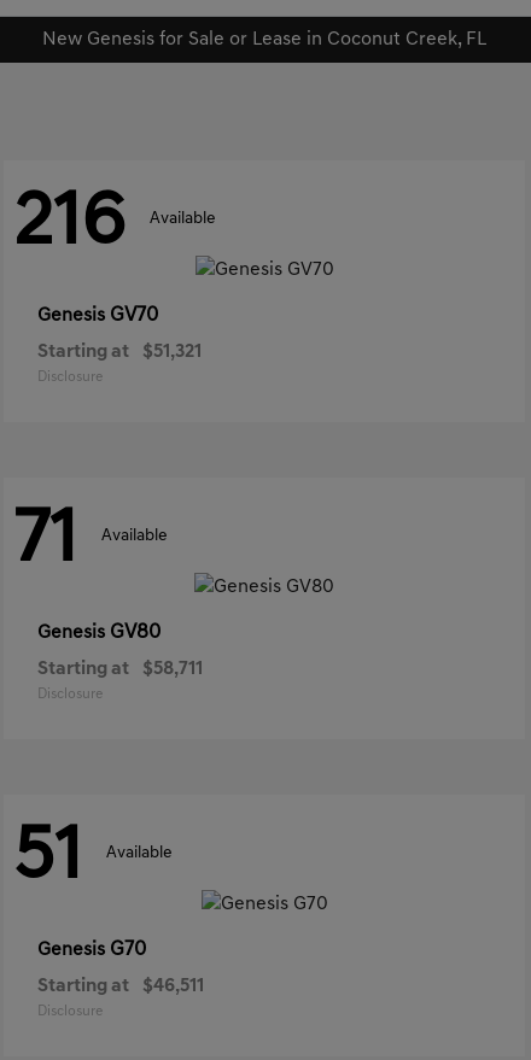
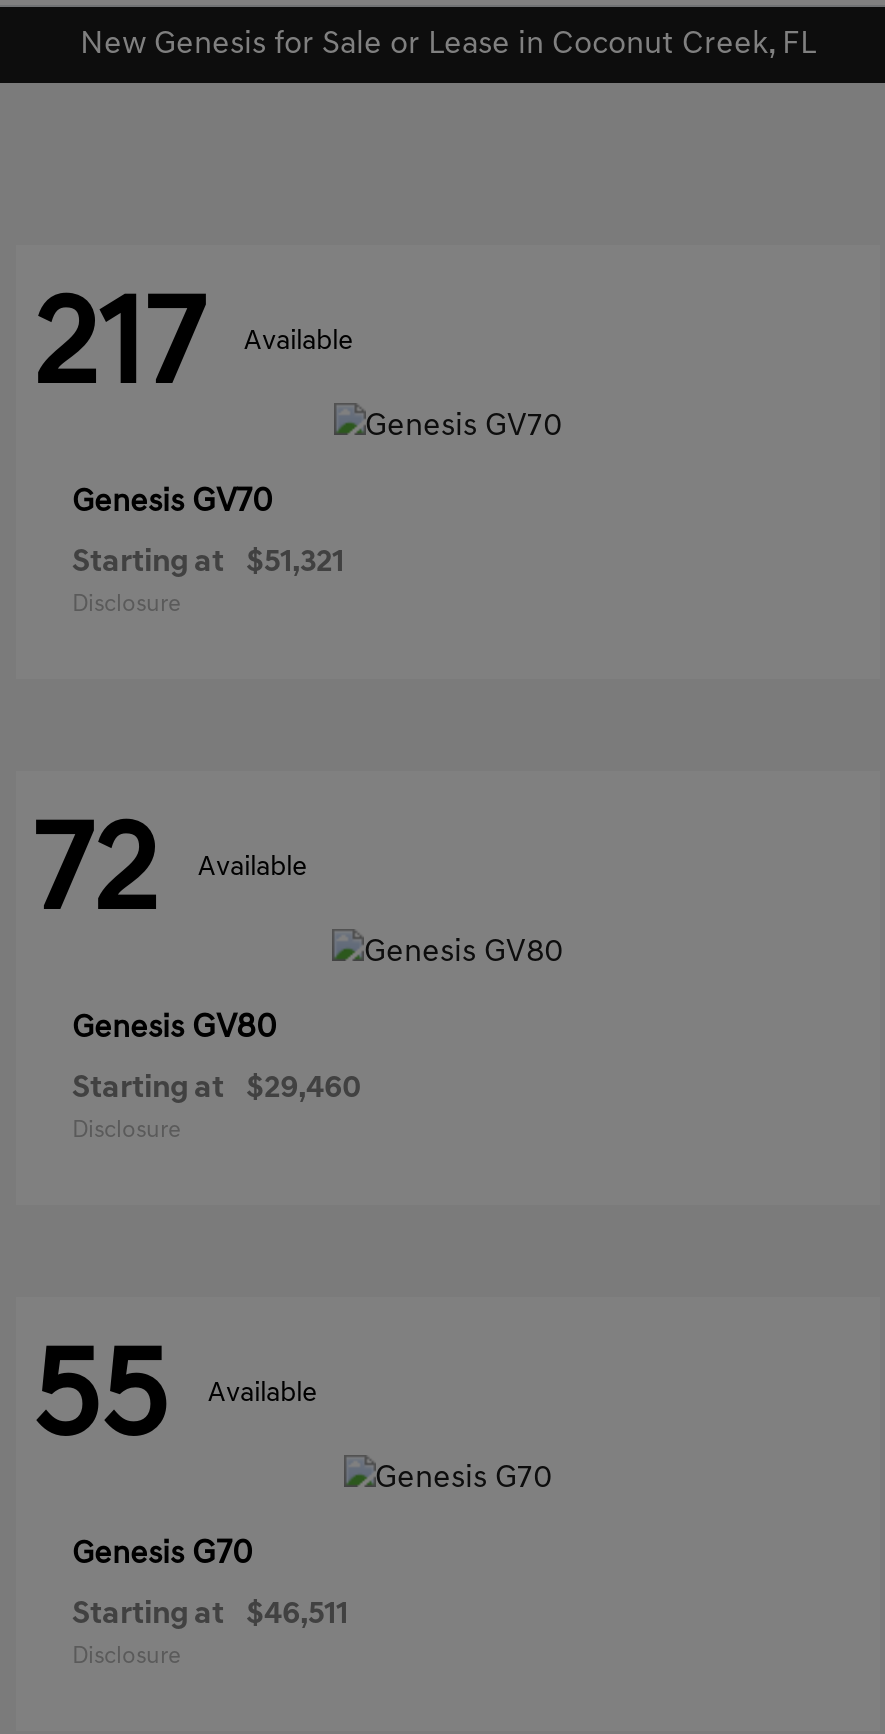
[13,185,216,263] 216 Available -> [32,286,354,414] 217 Available
[13,503,168,580] 71 Available -> [32,812,308,940] 72 Available
[37,660,203,679] Starting at $58,711 -> [72,1073,362,1105] Starting at $29,460
[13,820,173,897] 51 Available -> [32,1339,318,1467] 55 Available

